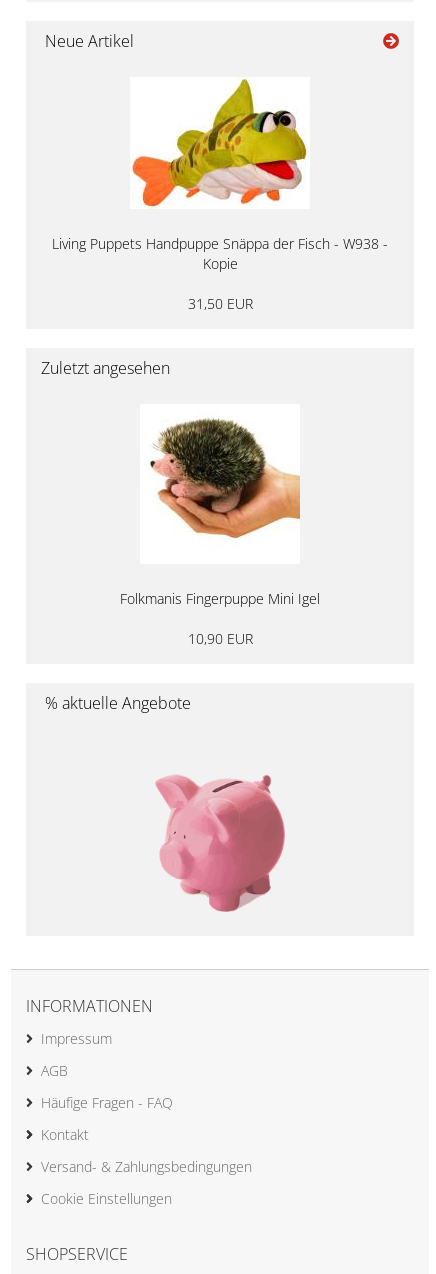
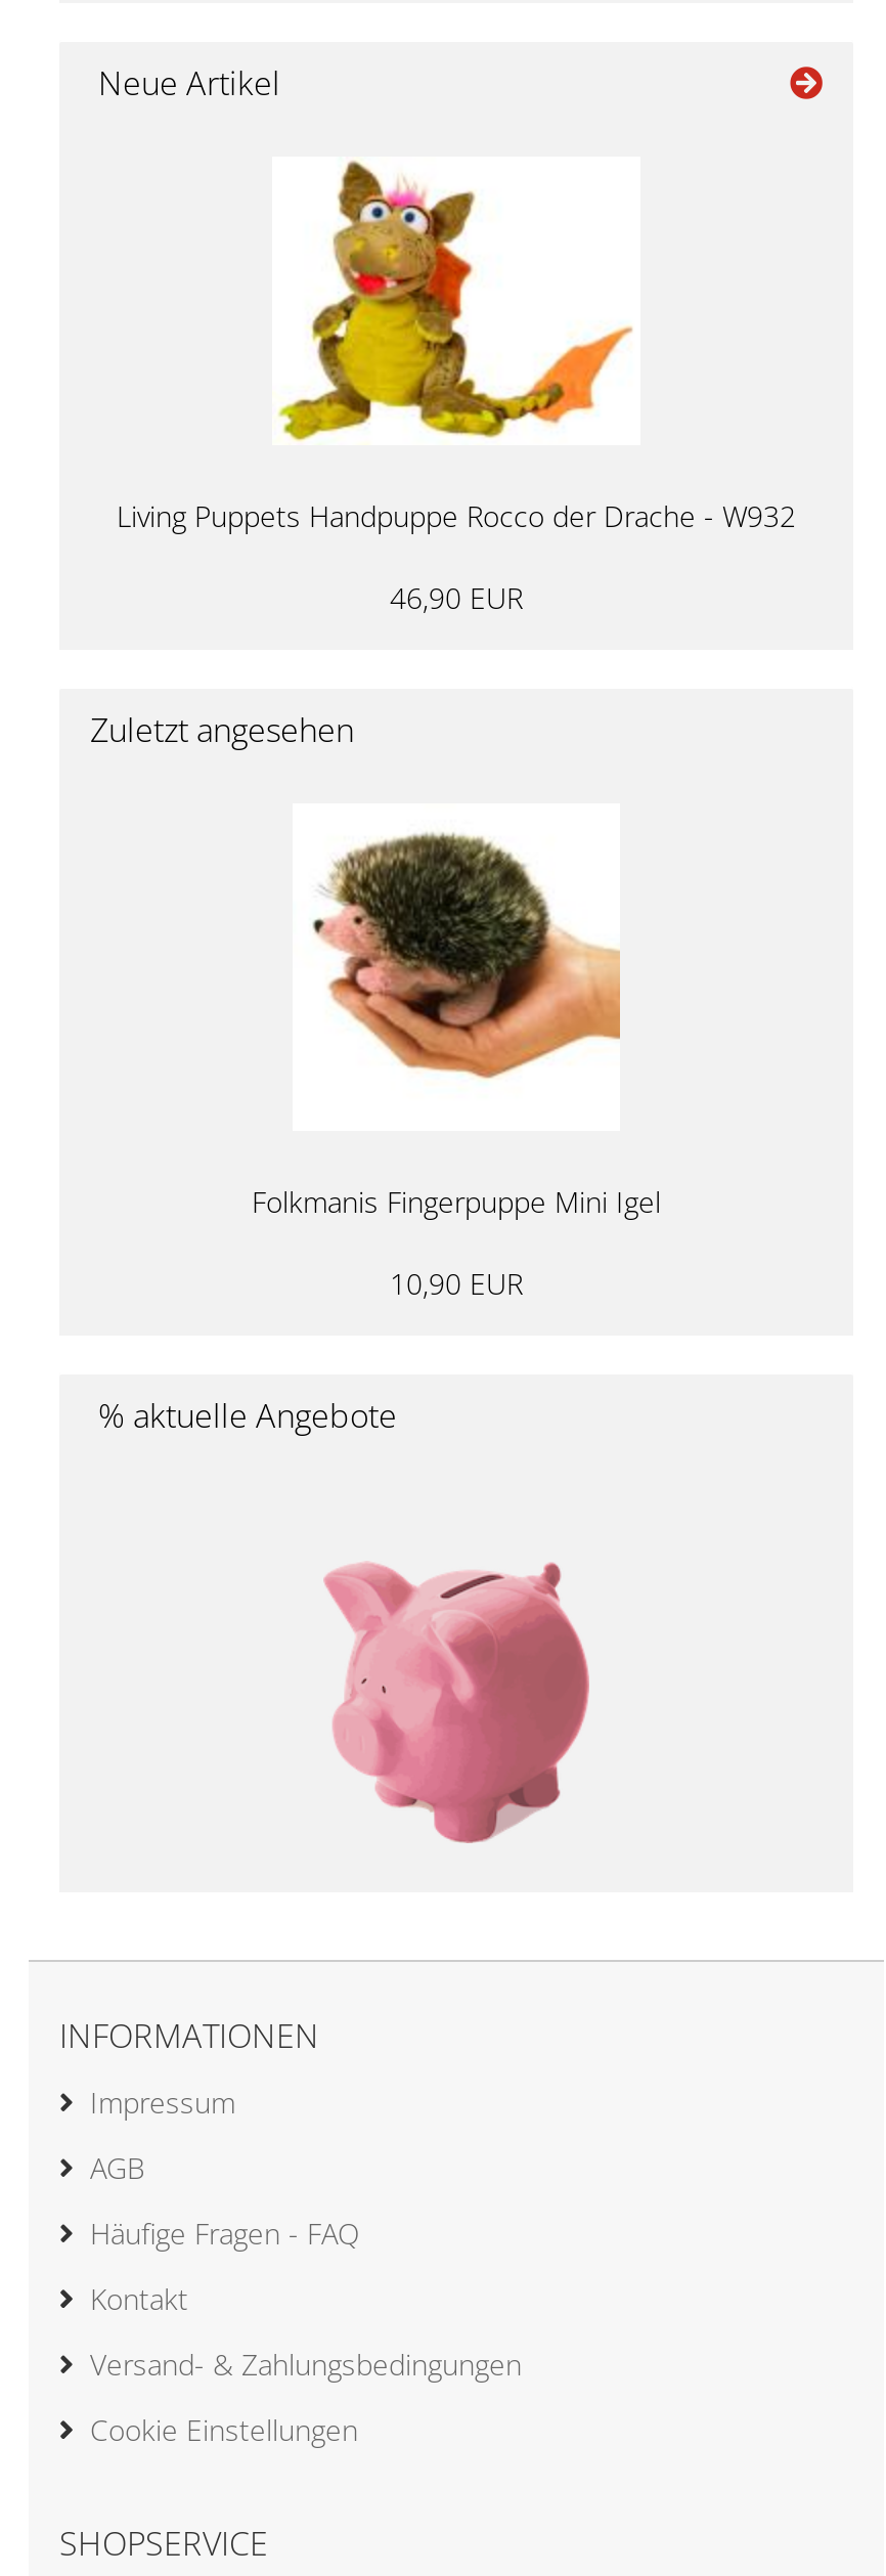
[52,78,388,273] [image] | Living Puppets Handpuppe Snäppa der Fisch - W938 - | Kopie -> [117,159,796,535] [image] | Living Puppets Handpuppe Rocco der Drache - W932
[187,294,252,313] 31,50 EUR -> [390,578,523,617] 46,90 EUR

